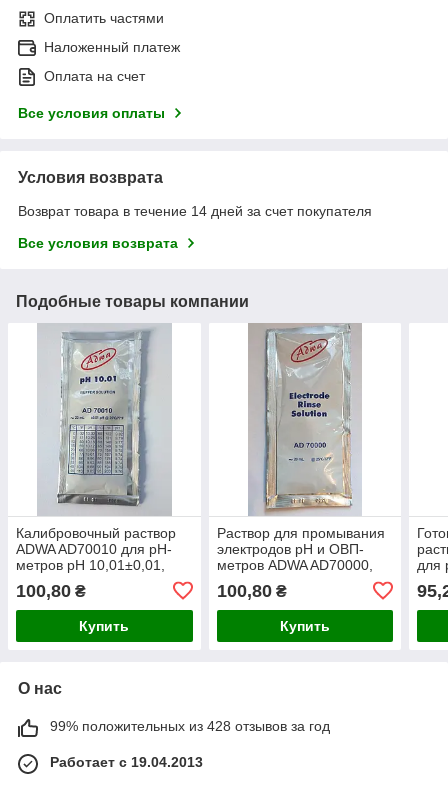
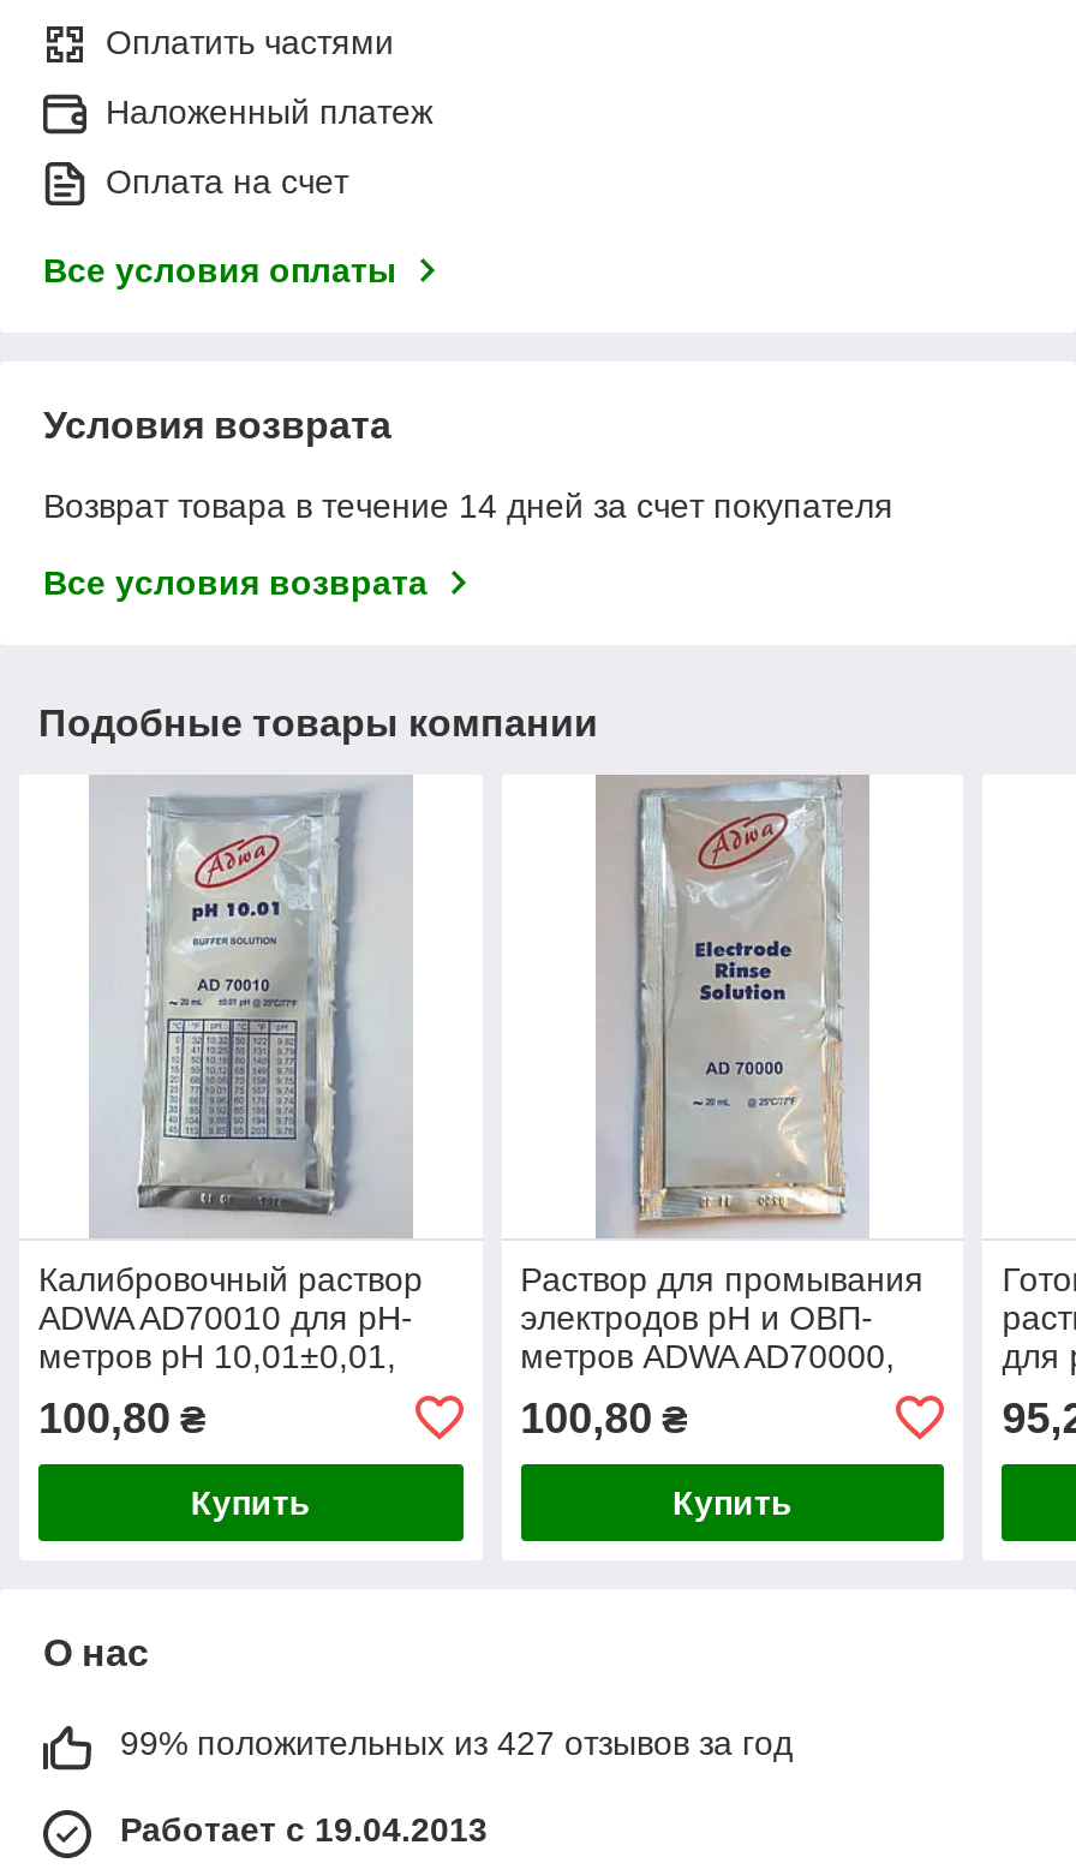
[50,718,330,734] 99% положительных из 428 отзывов за год -> [120,1723,793,1762] 99% положительных из 427 отзывов за год

